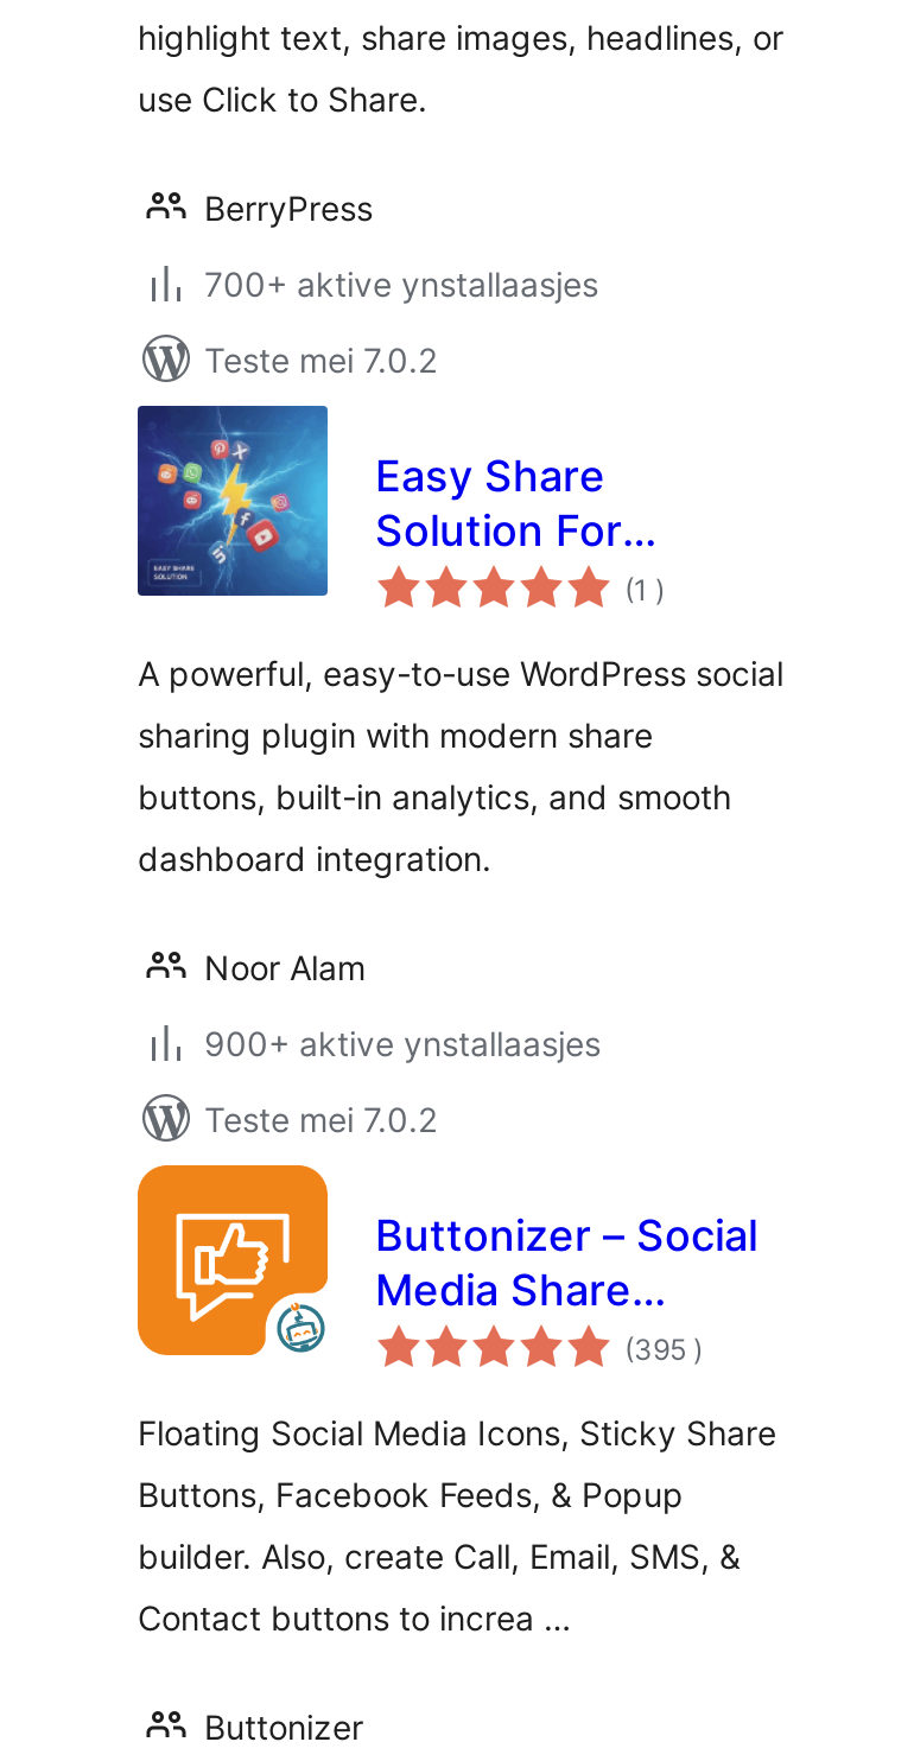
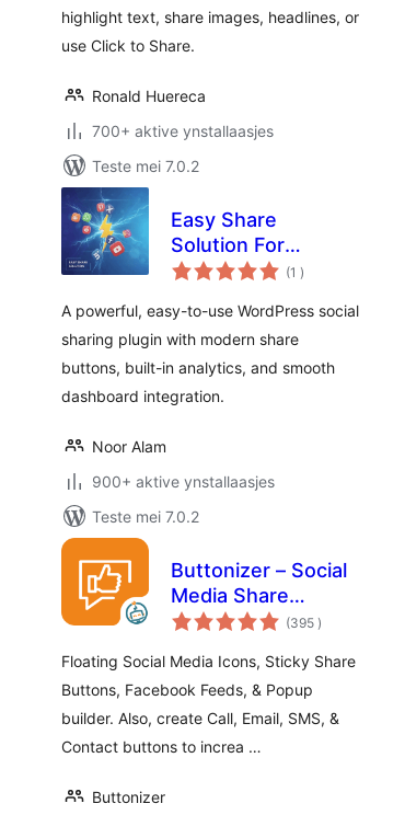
[204,187,373,228] BerryPress -> [92,87,206,105] Ronald Huereca

